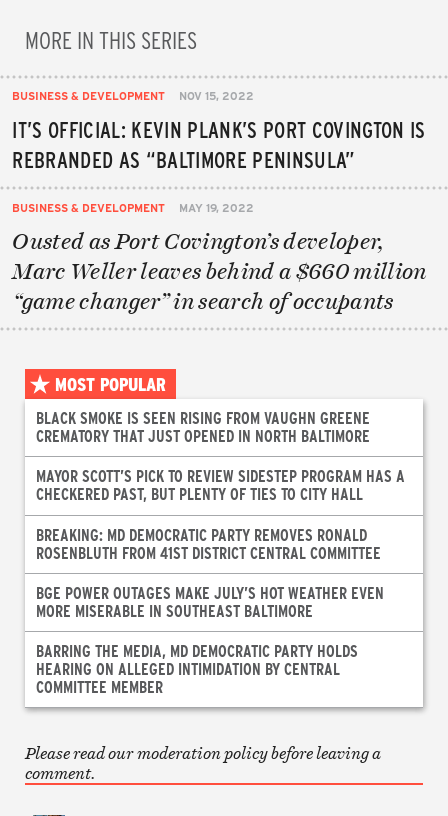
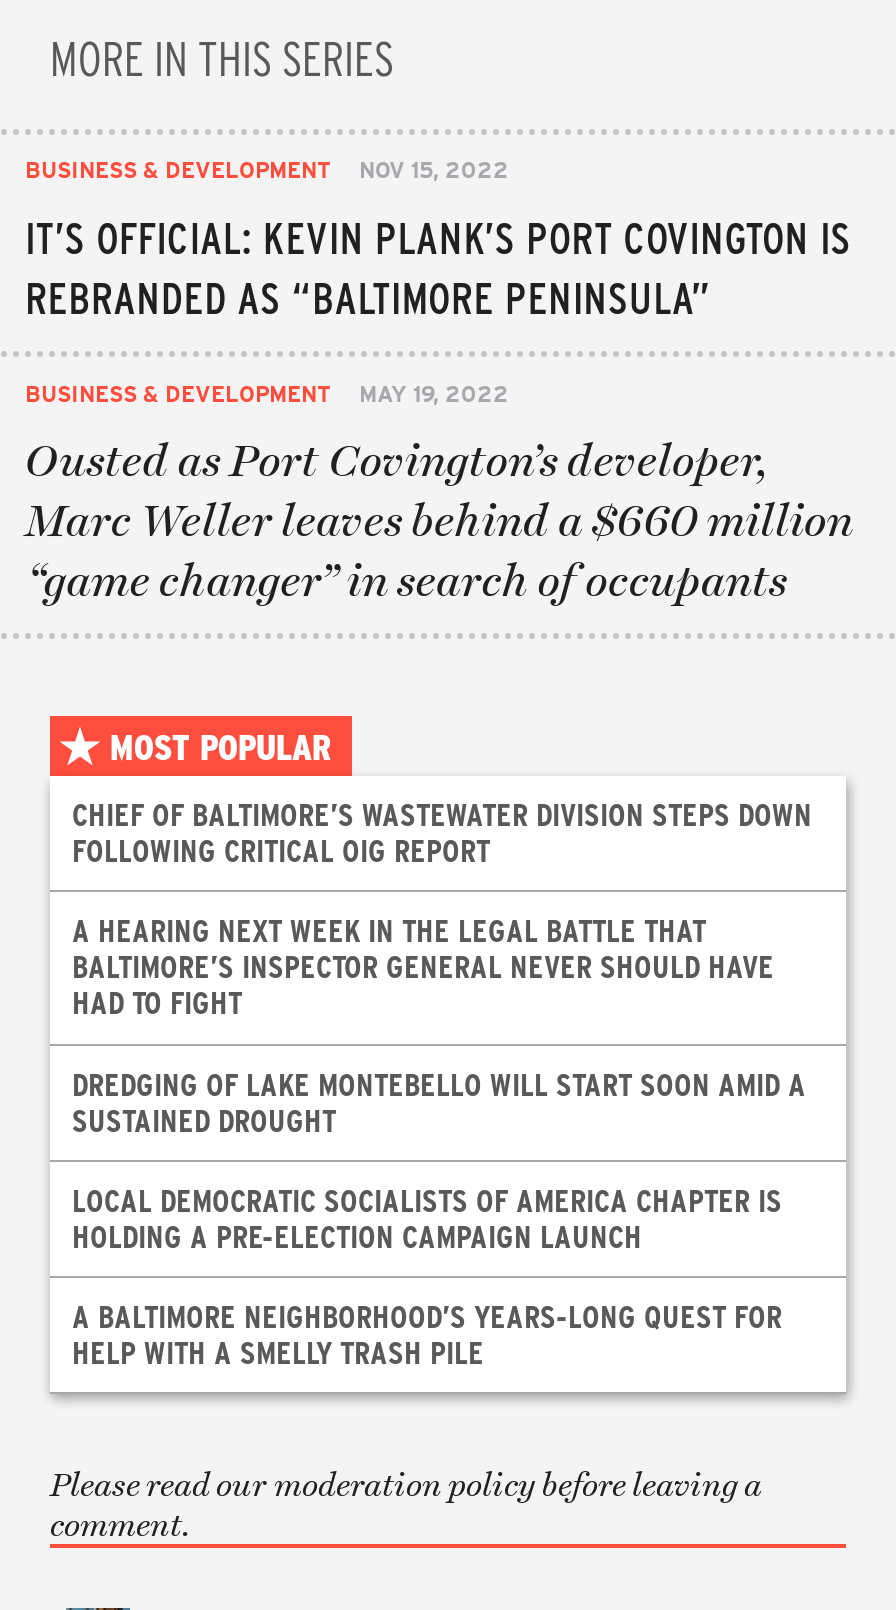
[36,407,370,446] BLACK SMOKE IS SEEN RISING FROM VAUGHN GREENE | CREMATORY THAT JUST OPENED IN NORTH BALTIMORE -> [72,793,812,871] CHIEF OF BALTIMORE’S WASTEWATER DIVISION STEPS DOWN | FOLLOWING CRITICAL OIG REPORT
[36,465,405,504] MAYOR SCOTT’S PICK TO REVIEW SIDESTEP PROGRAM HAS A | CHECKERED PAST, BUT PLENTY OF TIES TO CITY HALL -> [72,909,774,1023] A HEARING NEXT WEEK IN THE LEGAL BATTLE THAT | BALTIMORE’S INSPECTOR GENERAL NEVER SHOULD HAVE | HAD TO FIGHT
[36,524,381,563] BREAKING: MD DEMOCRATIC PARTY REMOVES RONALD | ROSENBLUTH FROM 41ST DISTRICT CENTRAL COMMITTEE -> [72,1061,806,1139] DREDGING OF LAKE MONTEBELLO WILL START SOON AMID A | SUSTAINED DROUGHT
[36,582,384,621] BGE POWER OUTAGES MAKE JULY’S HOT WEATHER EVEN | MORE MISERABLE IN SOUTHEAST BALTIMORE -> [72,1177,782,1255] LOCAL DEMOCRATIC SOCIALISTS OF AMERICA CHAPTER IS | HOLDING A PRE-ELECTION CAMPAIGN LAUNCH
[36,640,358,697] BARRING THE MEDIA, MD DEMOCRATIC PARTY HOLDS | HEARING ON ALLEGED INTIMIDATION BY CENTRAL | COMMITTEE MEMBER -> [72,1294,782,1372] A BALTIMORE NEIGHBORHOOD’S YEARS-LONG QUEST FOR | HELP WITH A SMELLY TRASH PILE

